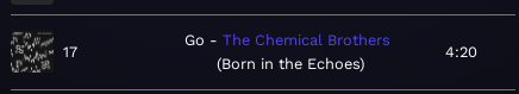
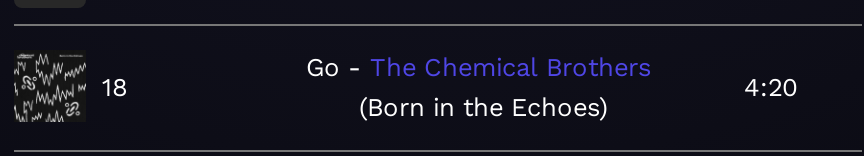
[63,43,77,61] 17 -> [102,73,128,103] 18

